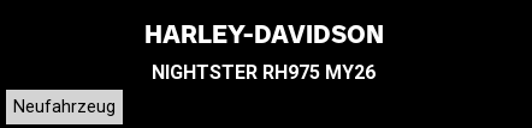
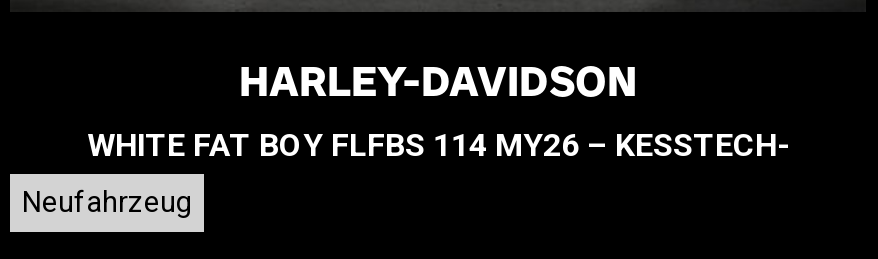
[152,61,376,84] NIGHTSTER RH975 MY26 -> [87,126,789,164] WHITE FAT BOY FLFBS 114 MY26 – KESSTECH-

